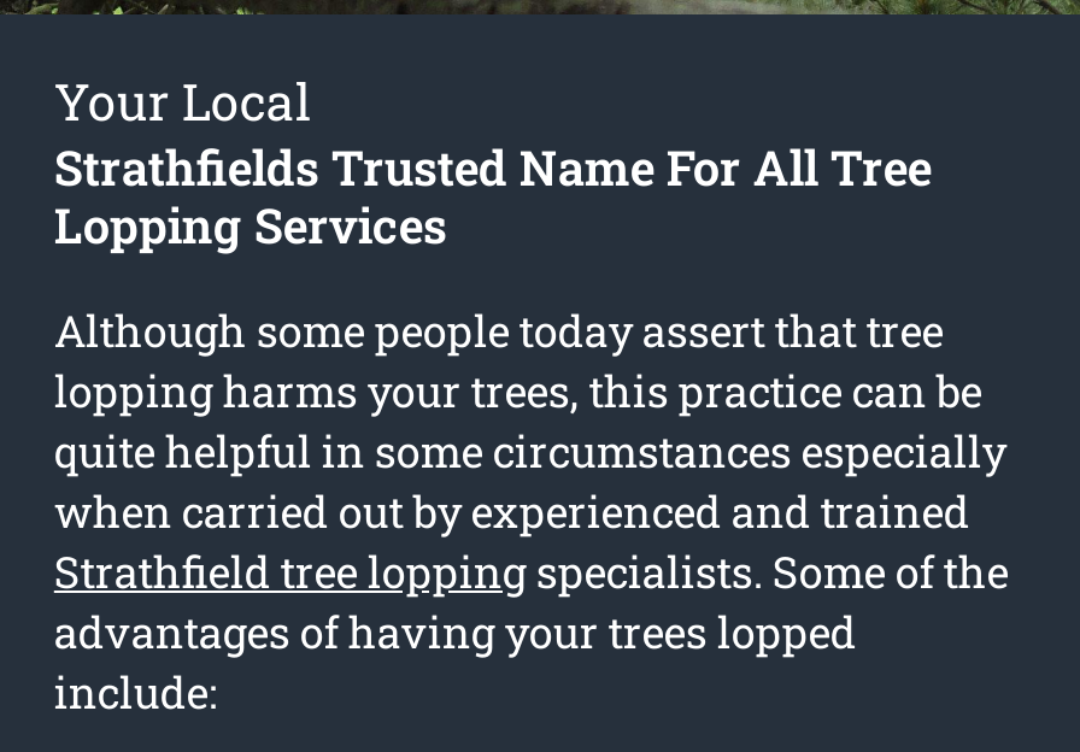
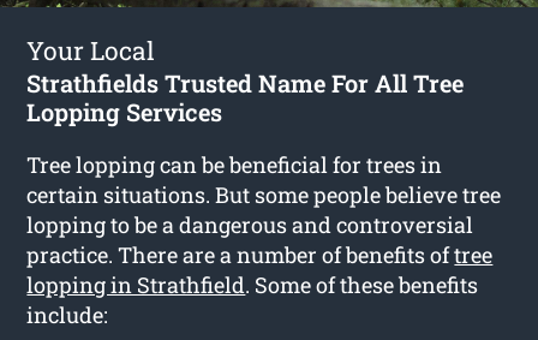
[54,301,1009,660] Although some people today assert that tree | lopping harms your trees, this practice can be | quite helpful in some circumstances especially | when carried out by experienced and trained | Strathfield tree lopping specialists. Some of the | advantages of having your trees lopped -> [27,150,501,299] Tree lopping can be beneficial for trees in | certain situations. But some people believe tree | lopping to be a dangerous and controversial | practice. There are a number of benefits oftree | lopping in Strathfield. Some of these benefits

